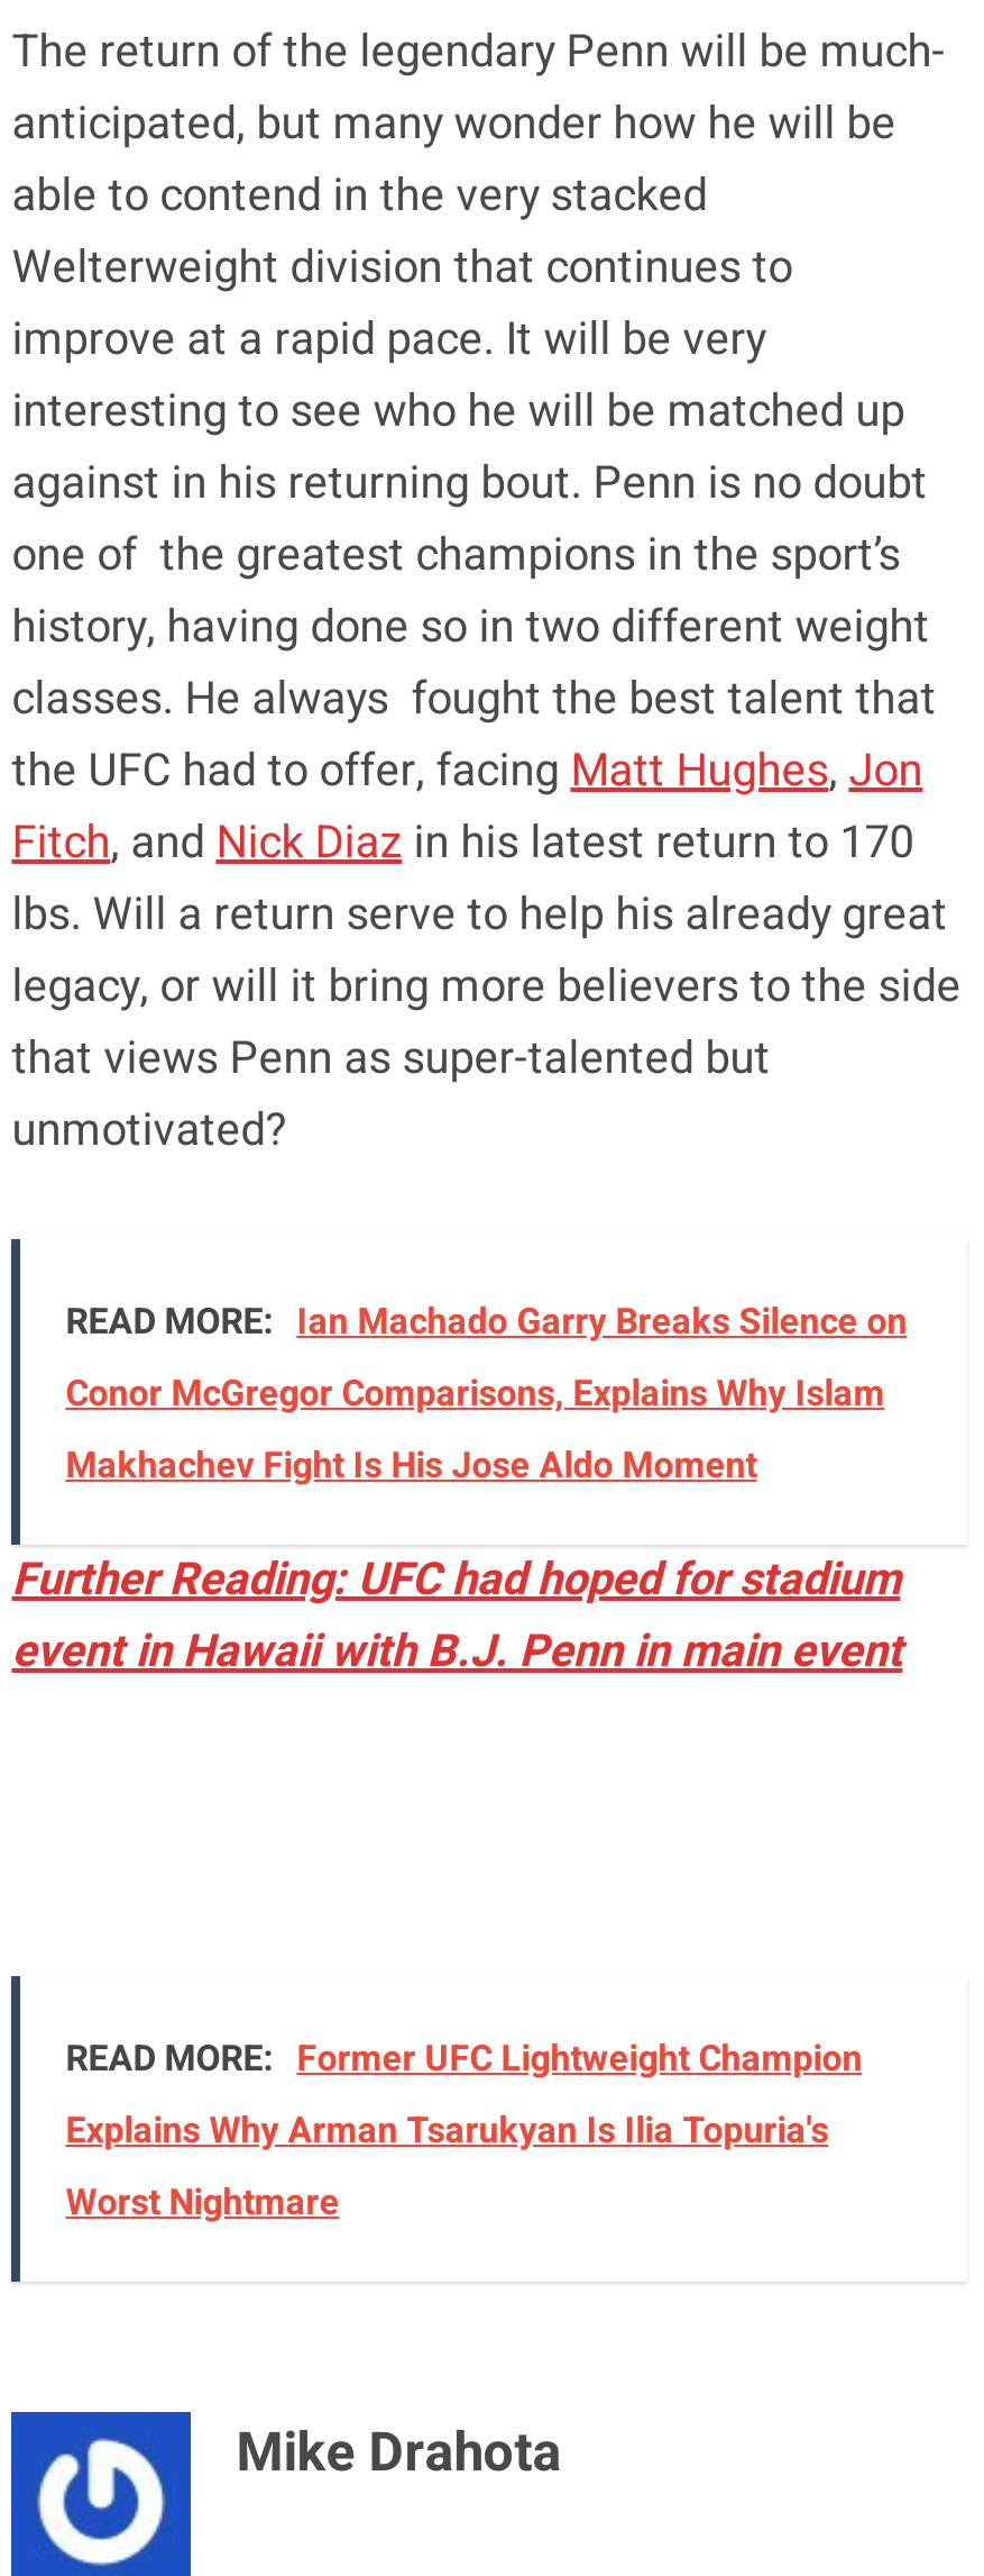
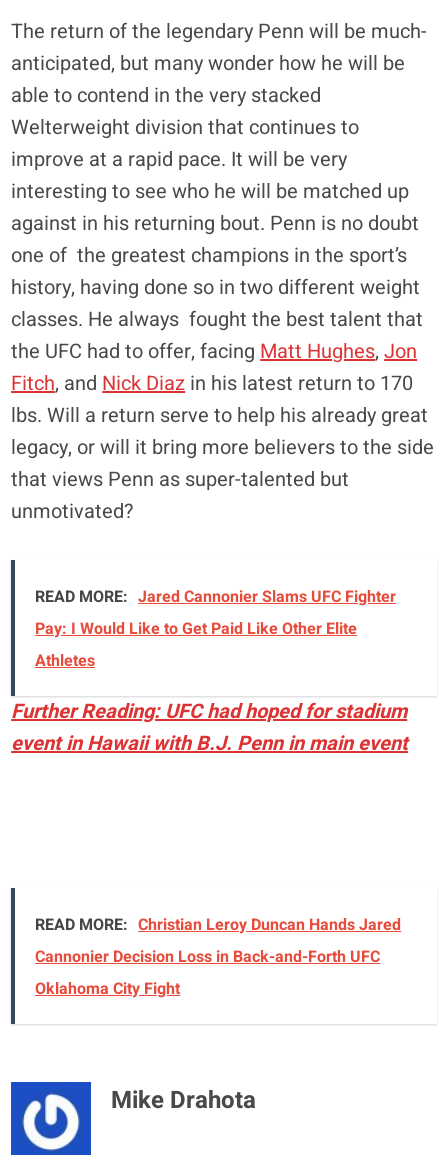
[66,1295,907,1493] READ MORE: Ian Machado Garry Breaks Silence on | Conor McGregor Comparisons, Explains Why Islam | Makhachev Fight Is His Jose Aldo Moment -> [35,585,396,673] READ MORE: Jared Cannonier Slams UFC Fighter | Pay: I Would Like to Get Paid Like Other Elite | Athletes
[66,2032,862,2230] READ MORE: Former UFC Lightweight Champion | Explains Why Arman Tsarukyan Is Ilia Topuria's | Worst Nightmare -> [35,913,401,1001] READ MORE: Christian Leroy Duncan Hands Jared | Cannonier Decision Loss in Back-and-Forth UFC | Oklahoma City Fight

